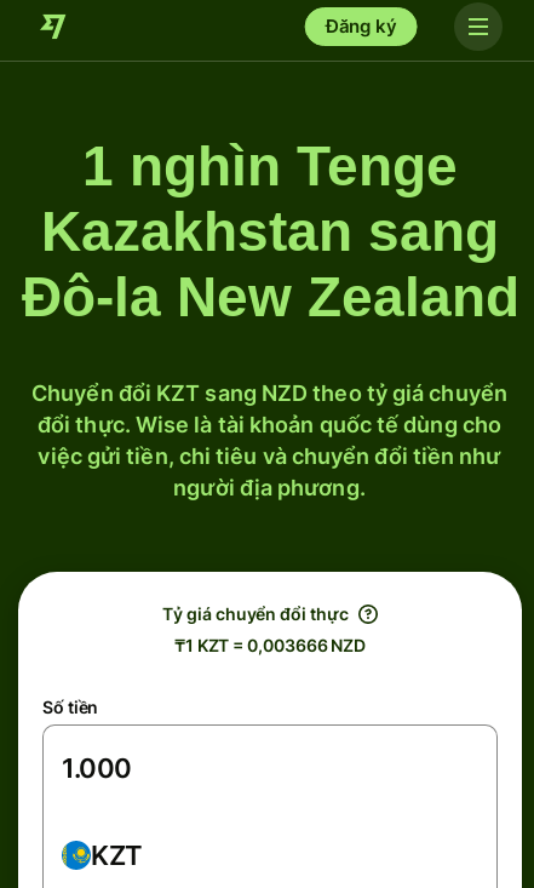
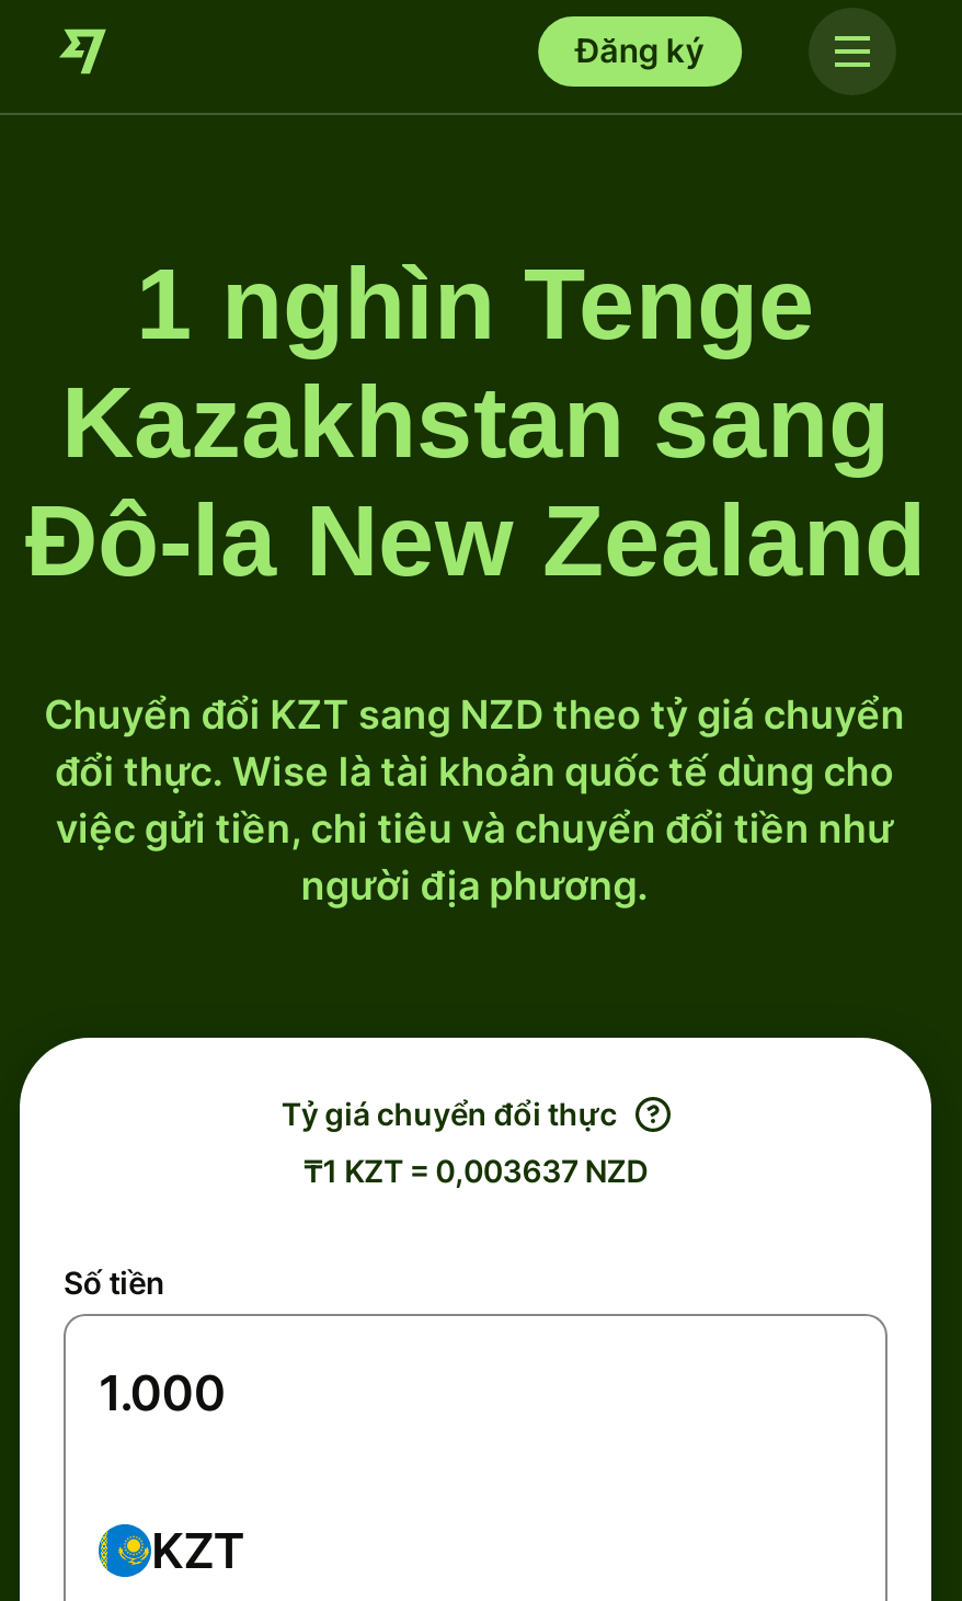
[174,635,366,655] ₸1 KZT = 0,003666 NZD -> [303,1152,648,1189] ₸1 KZT = 0,003637 NZD

